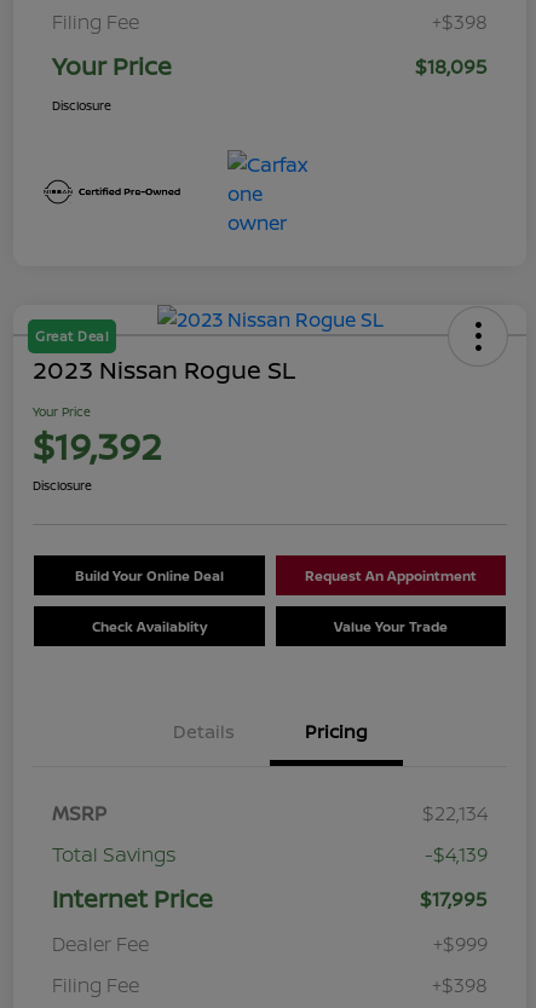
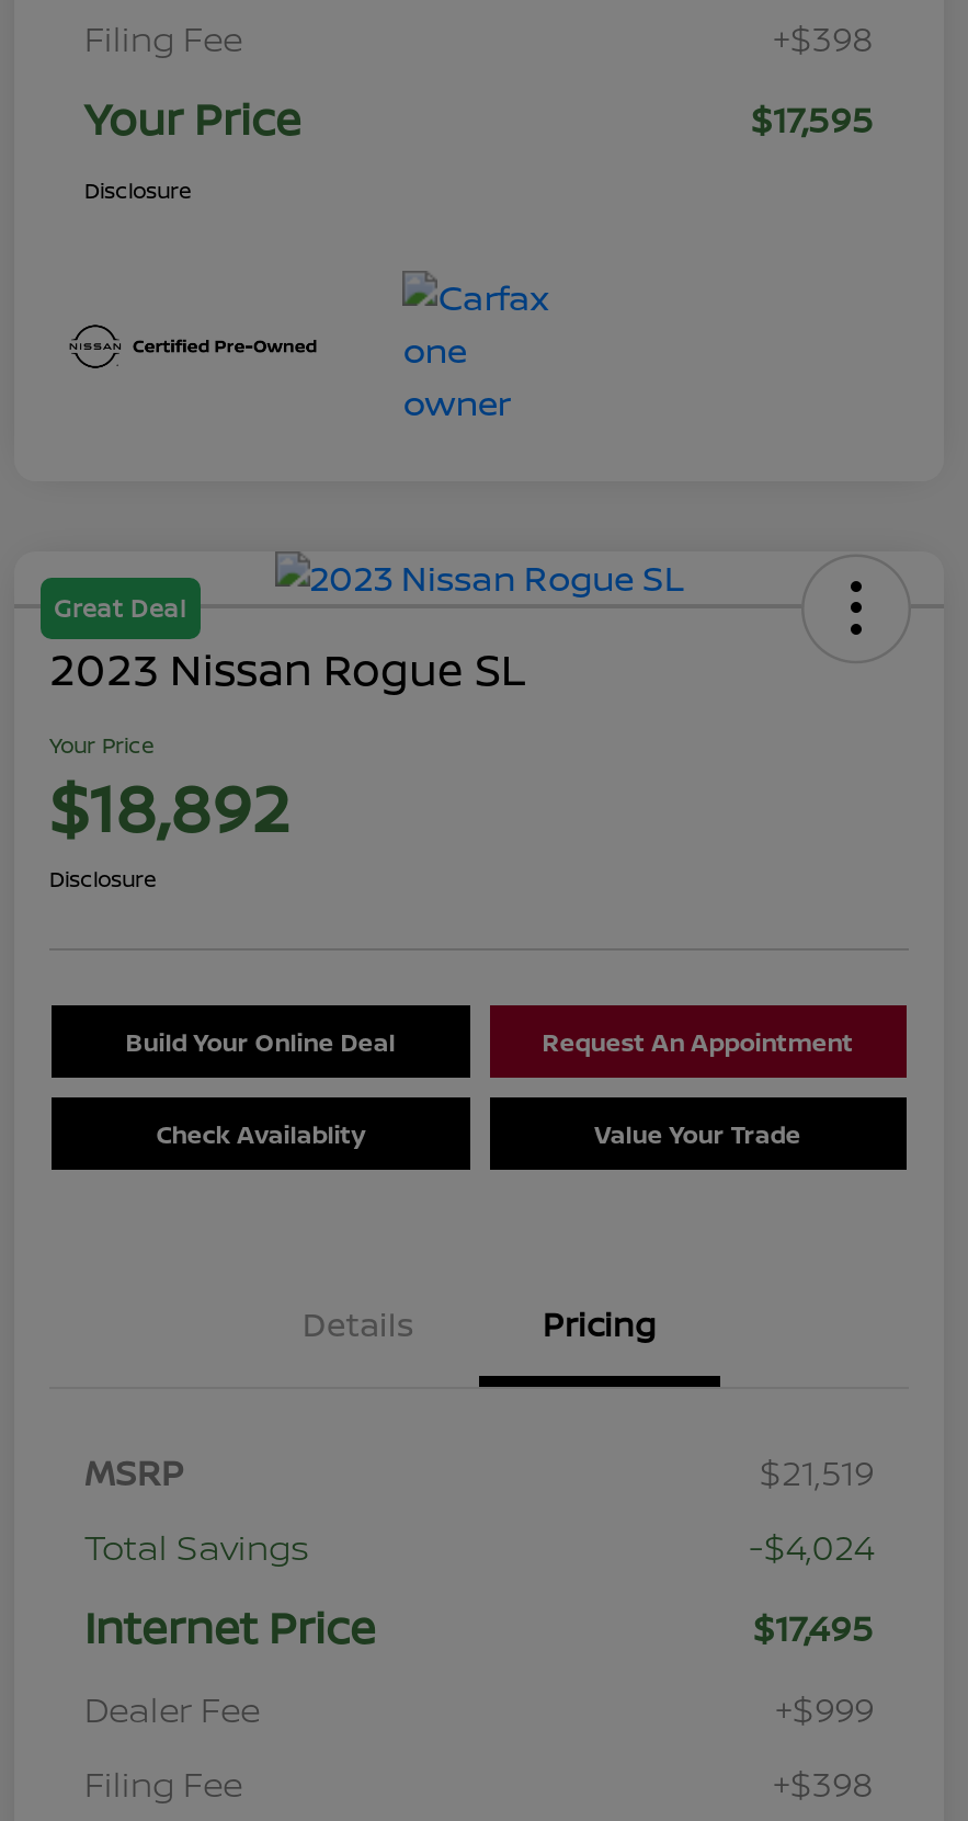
[415,53,488,80] $18,095 -> [751,96,874,144] $17,595
[33,421,161,471] $19,392 -> [49,762,288,852] $18,892
[422,800,488,827] $22,134 -> [760,1449,874,1497] $21,519
[425,841,488,868] -$4,139 -> [749,1523,874,1571] -$4,024
[420,886,488,913] $17,995 -> [753,1604,874,1653] $17,495

